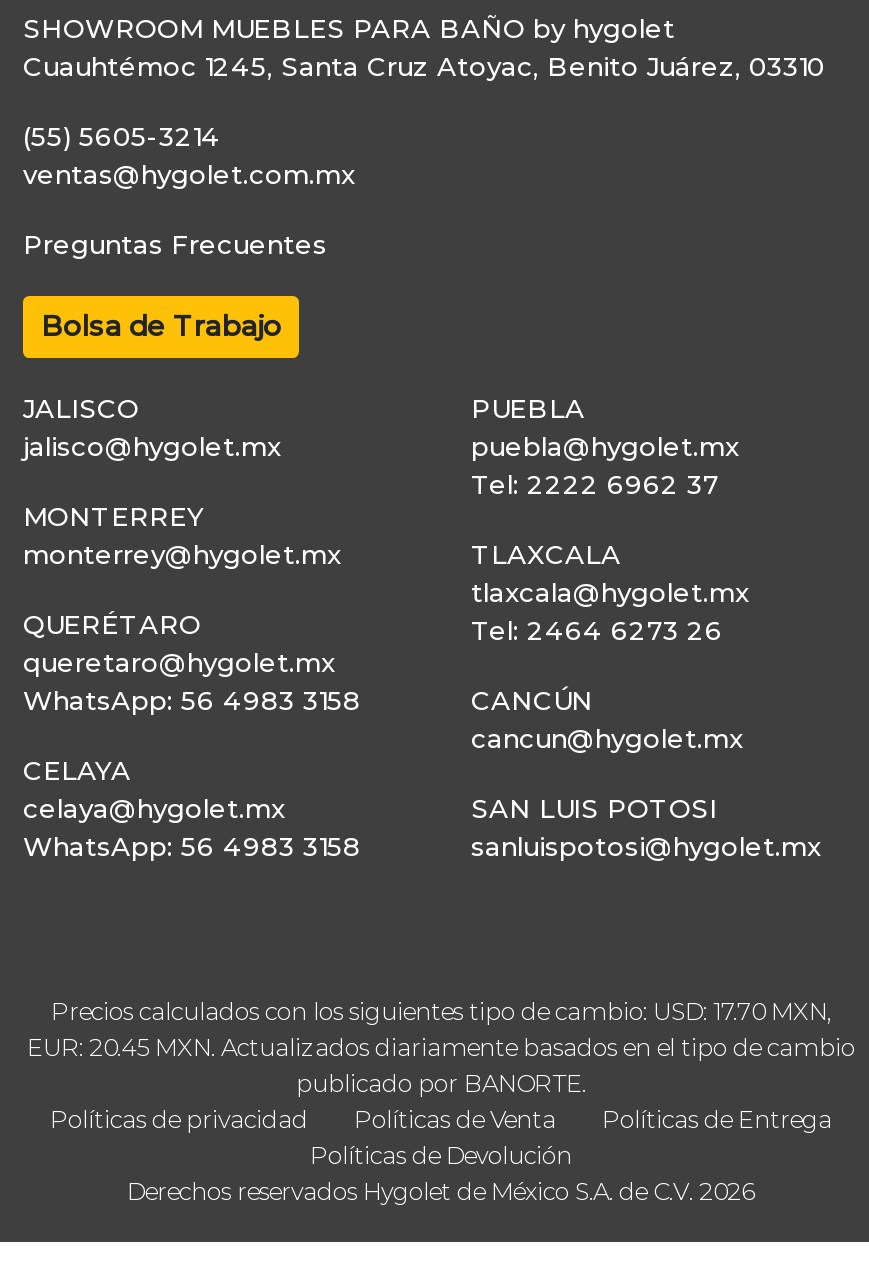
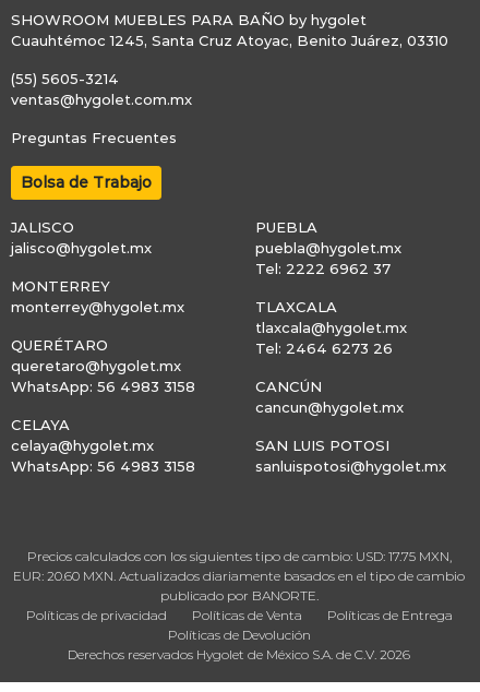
[51,996,831,1026] Precios calculados con los siguientes tipo de cambio: USD: 17.70 MXN, -> [27,548,451,564] Precios calculados con los siguientes tipo de cambio: USD: 17.75 MXN,
[27,1032,855,1062] EUR: 20.45 MXN. Actualizados diariamente basados en el tipo de cambio -> [13,567,465,584] EUR: 20.60 MXN. Actualizados diariamente basados en el tipo de cambio

